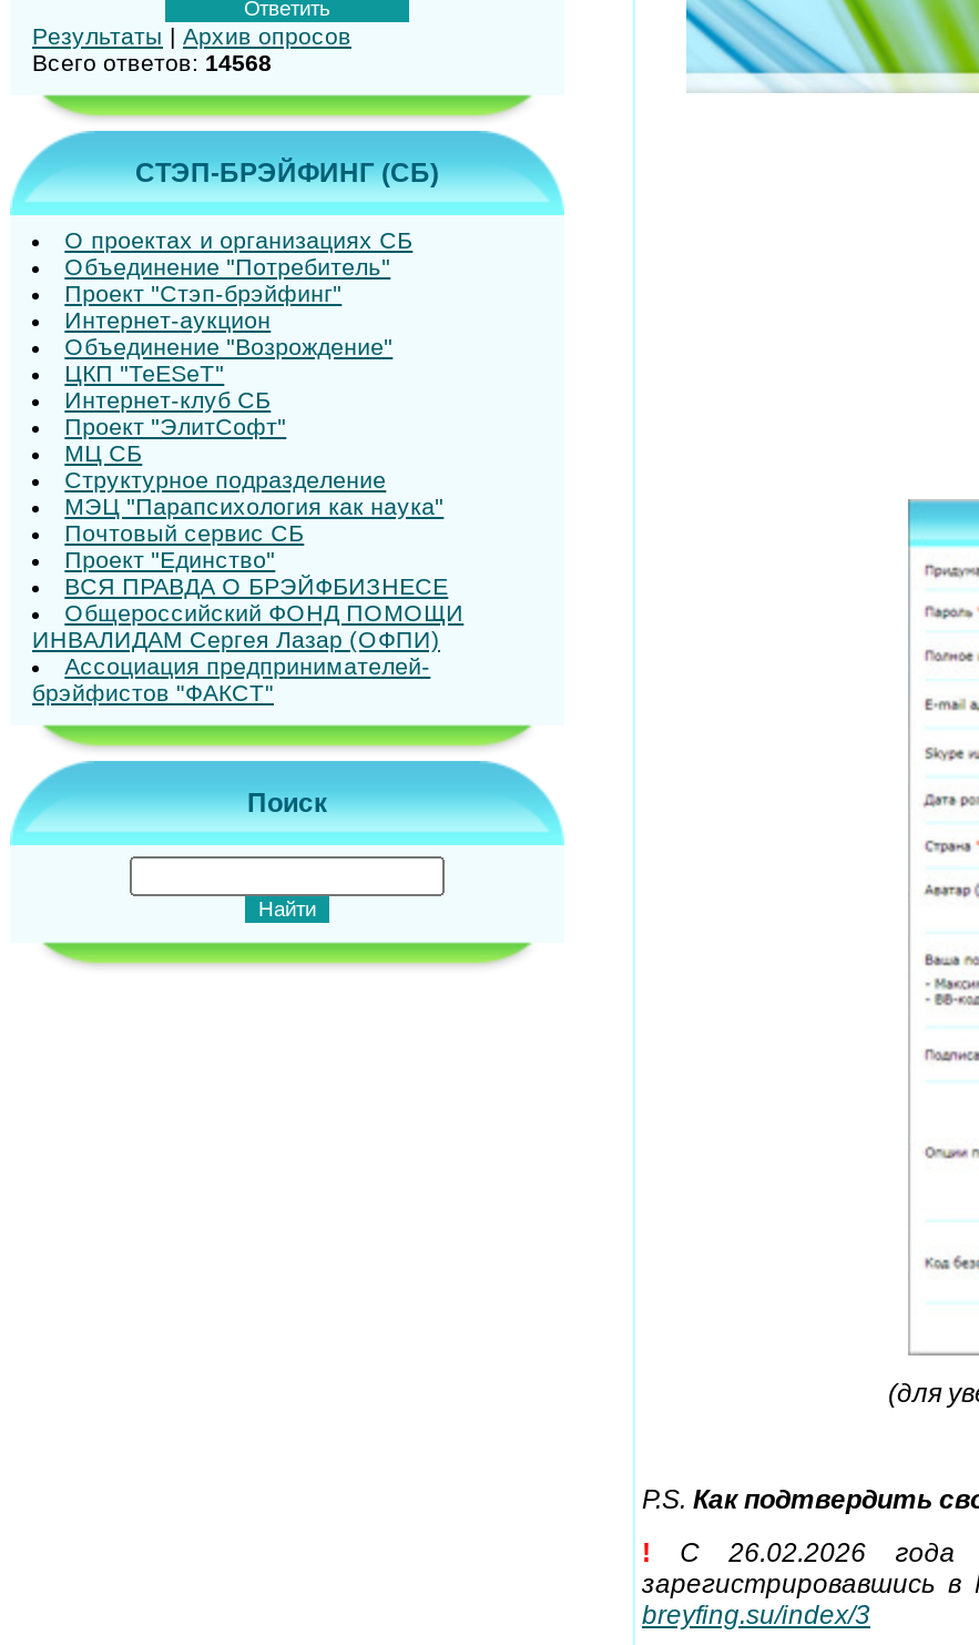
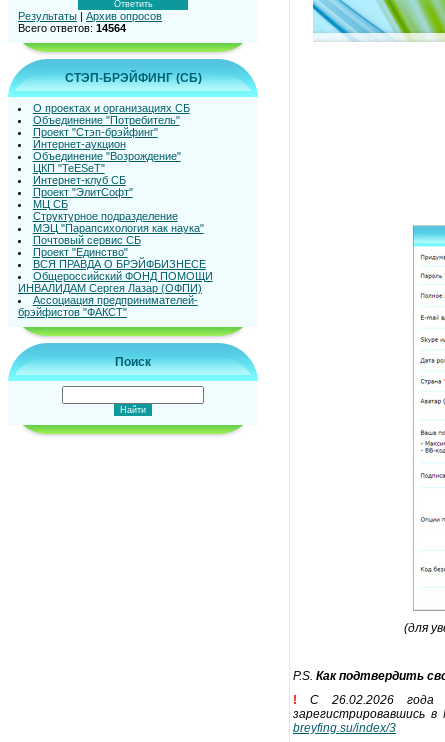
[32,49,272,75] Всего ответов:14568 -> [18,22,126,34] Всего ответов:14564

